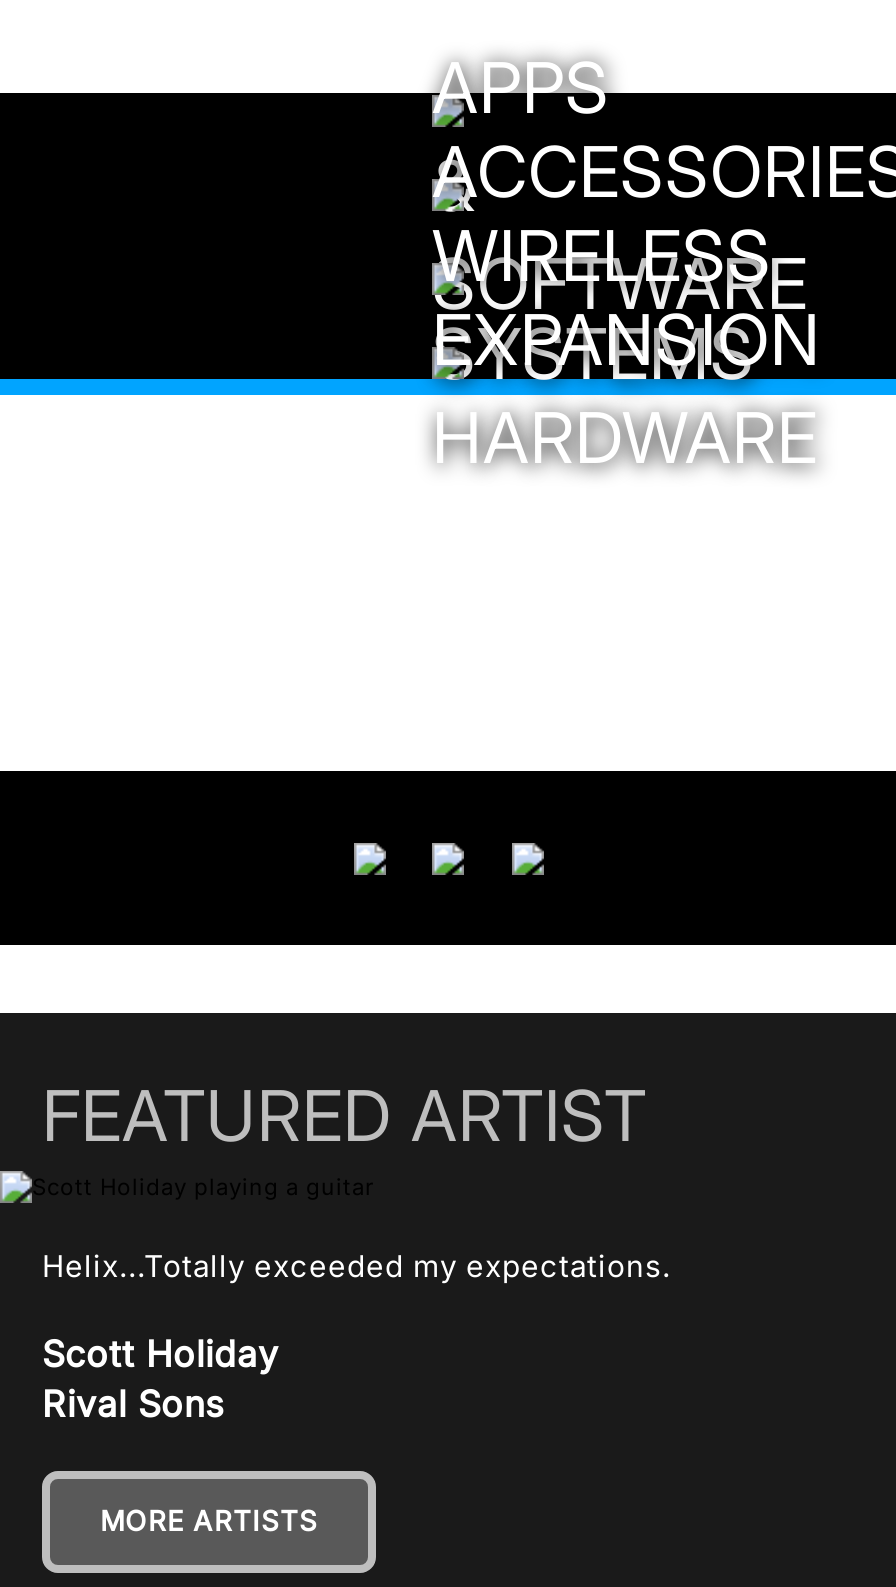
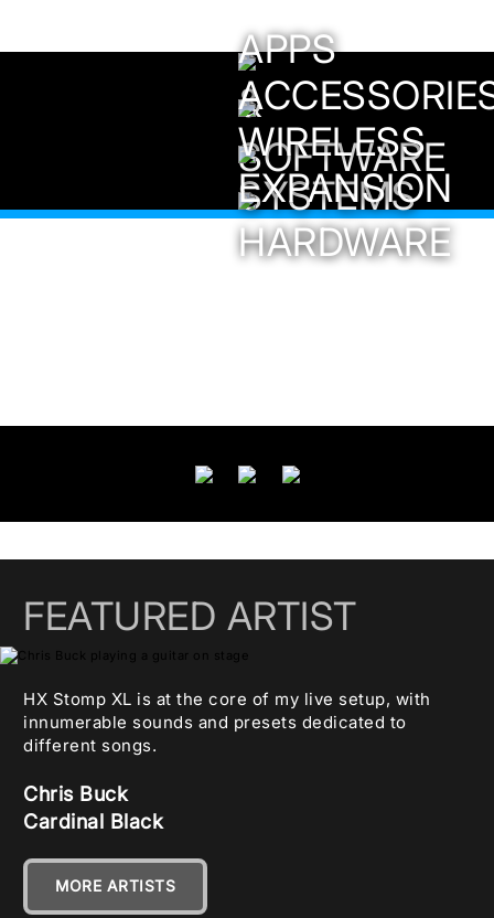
[42,1247,671,1285] Helix...Totally exceeded my expectations. -> [23,688,431,756] HX Stomp XL is at the core of my live setup, with | innumerable sounds and presets dedicated to | different songs.
[42,1333,279,1425] Scott Holiday | Rival Sons -> [23,782,163,833] Chris Buck | Cardinal Black

